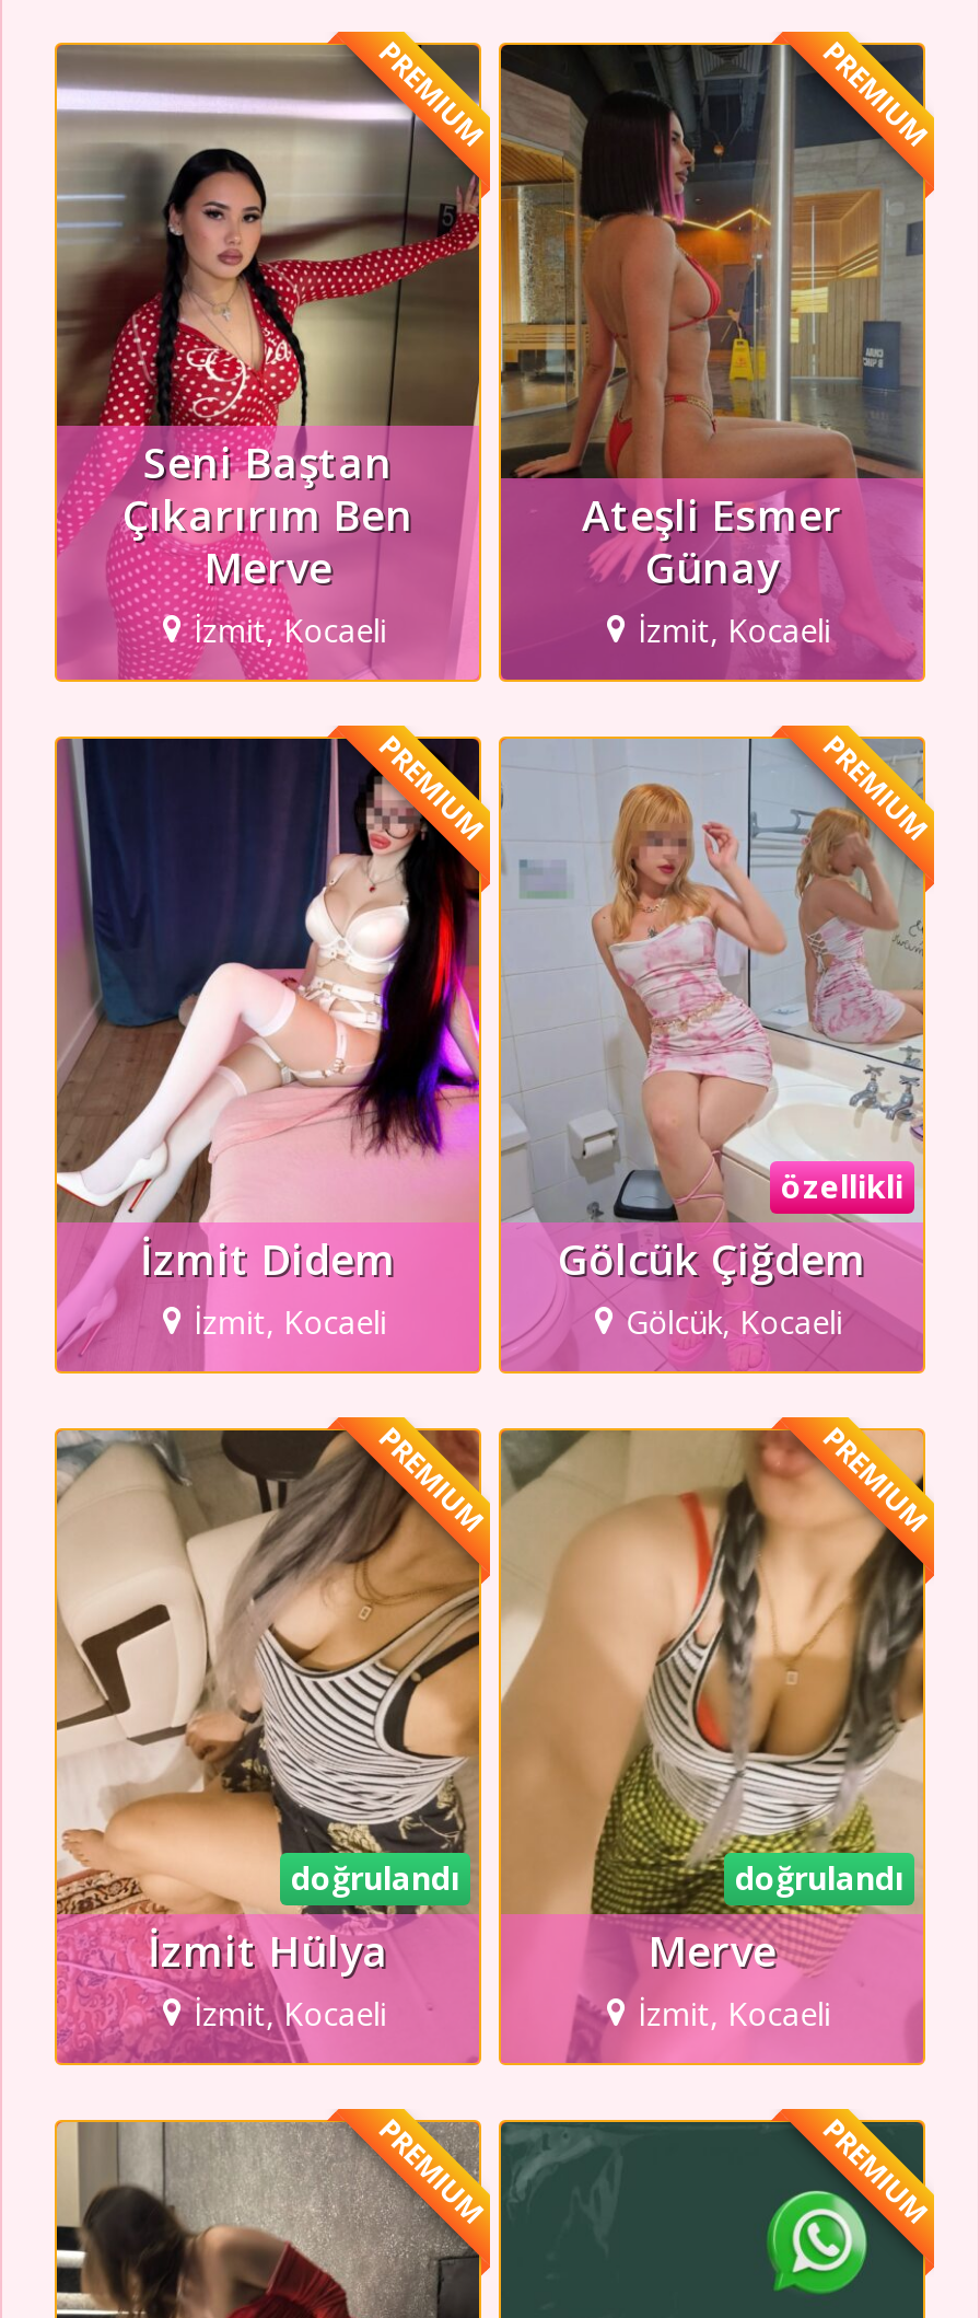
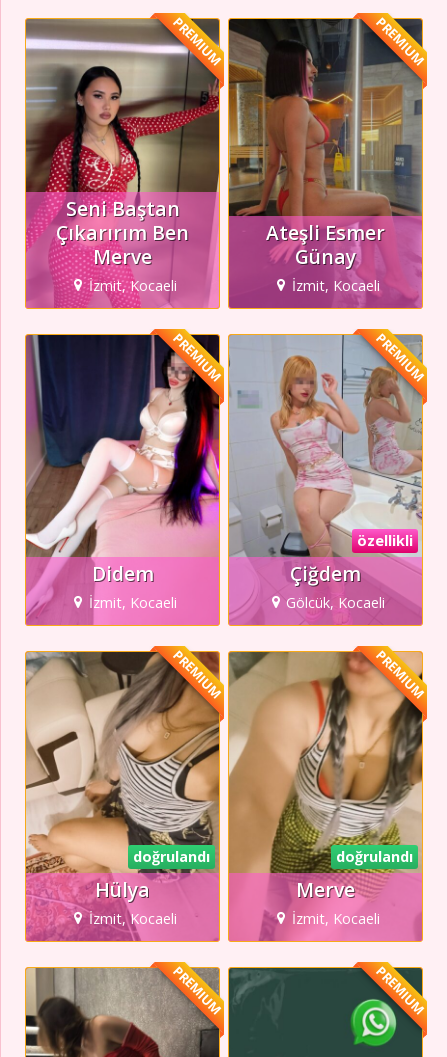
[140,1229,396,1289] İzmit Didem -> [91,560,153,587] Didem
[558,1229,866,1289] Gölcük Çiğdem -> [290,560,361,587] Çiğdem
[148,1922,388,1981] İzmit Hülya -> [95,876,150,903] Hülya

